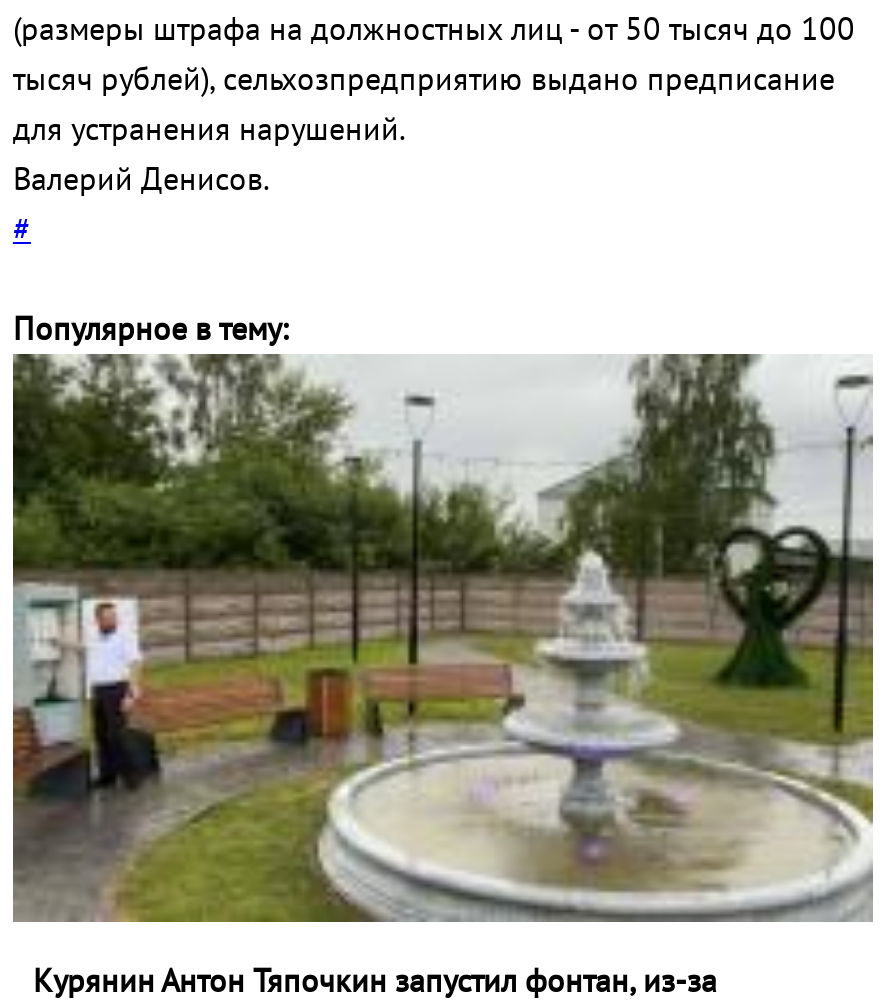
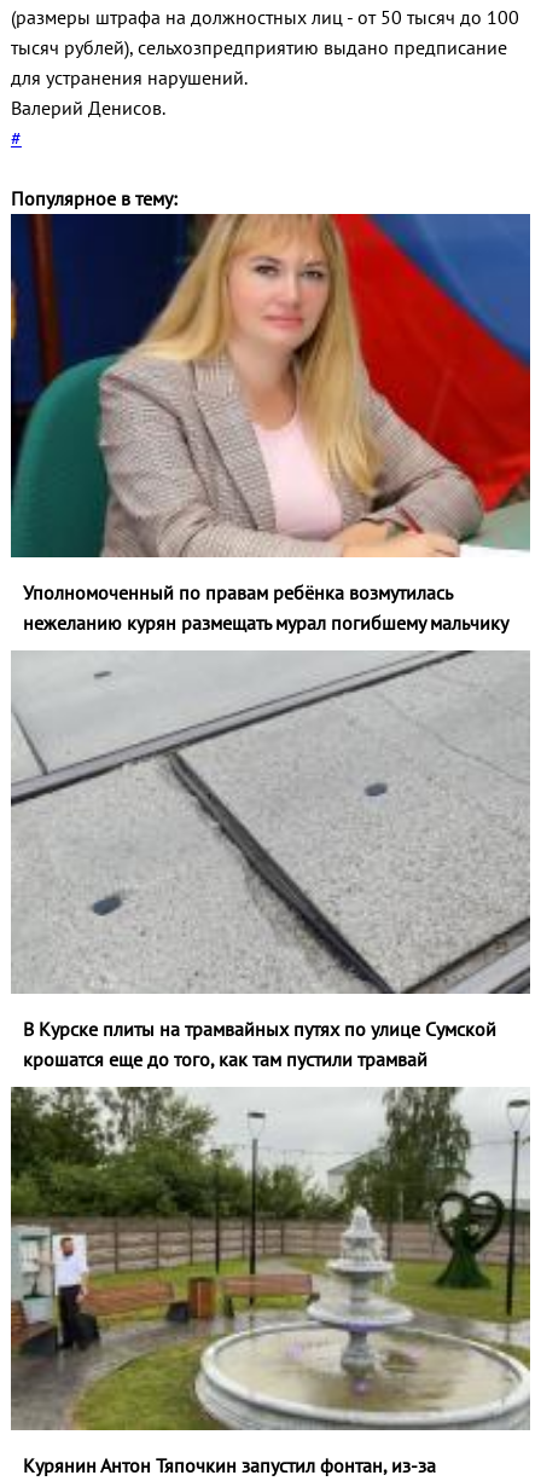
none -> [10,213,531,635] [image] | Уполномоченный по правам ребёнка возмутилась | нежеланию курян размещать мурал погибшему мальчику
none -> [10,649,531,1071] [image] | В Курске плиты на трамвайных путях по улице Сумской | крошатся еще до того, как там пустили трамвай

